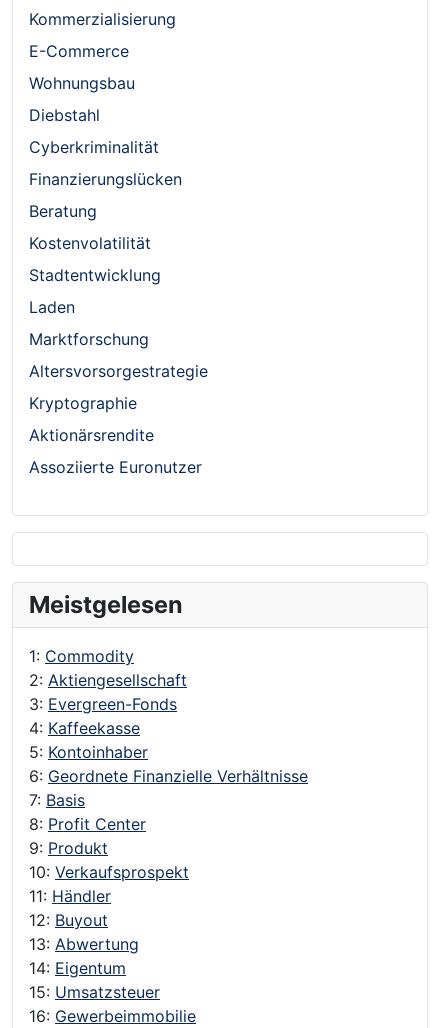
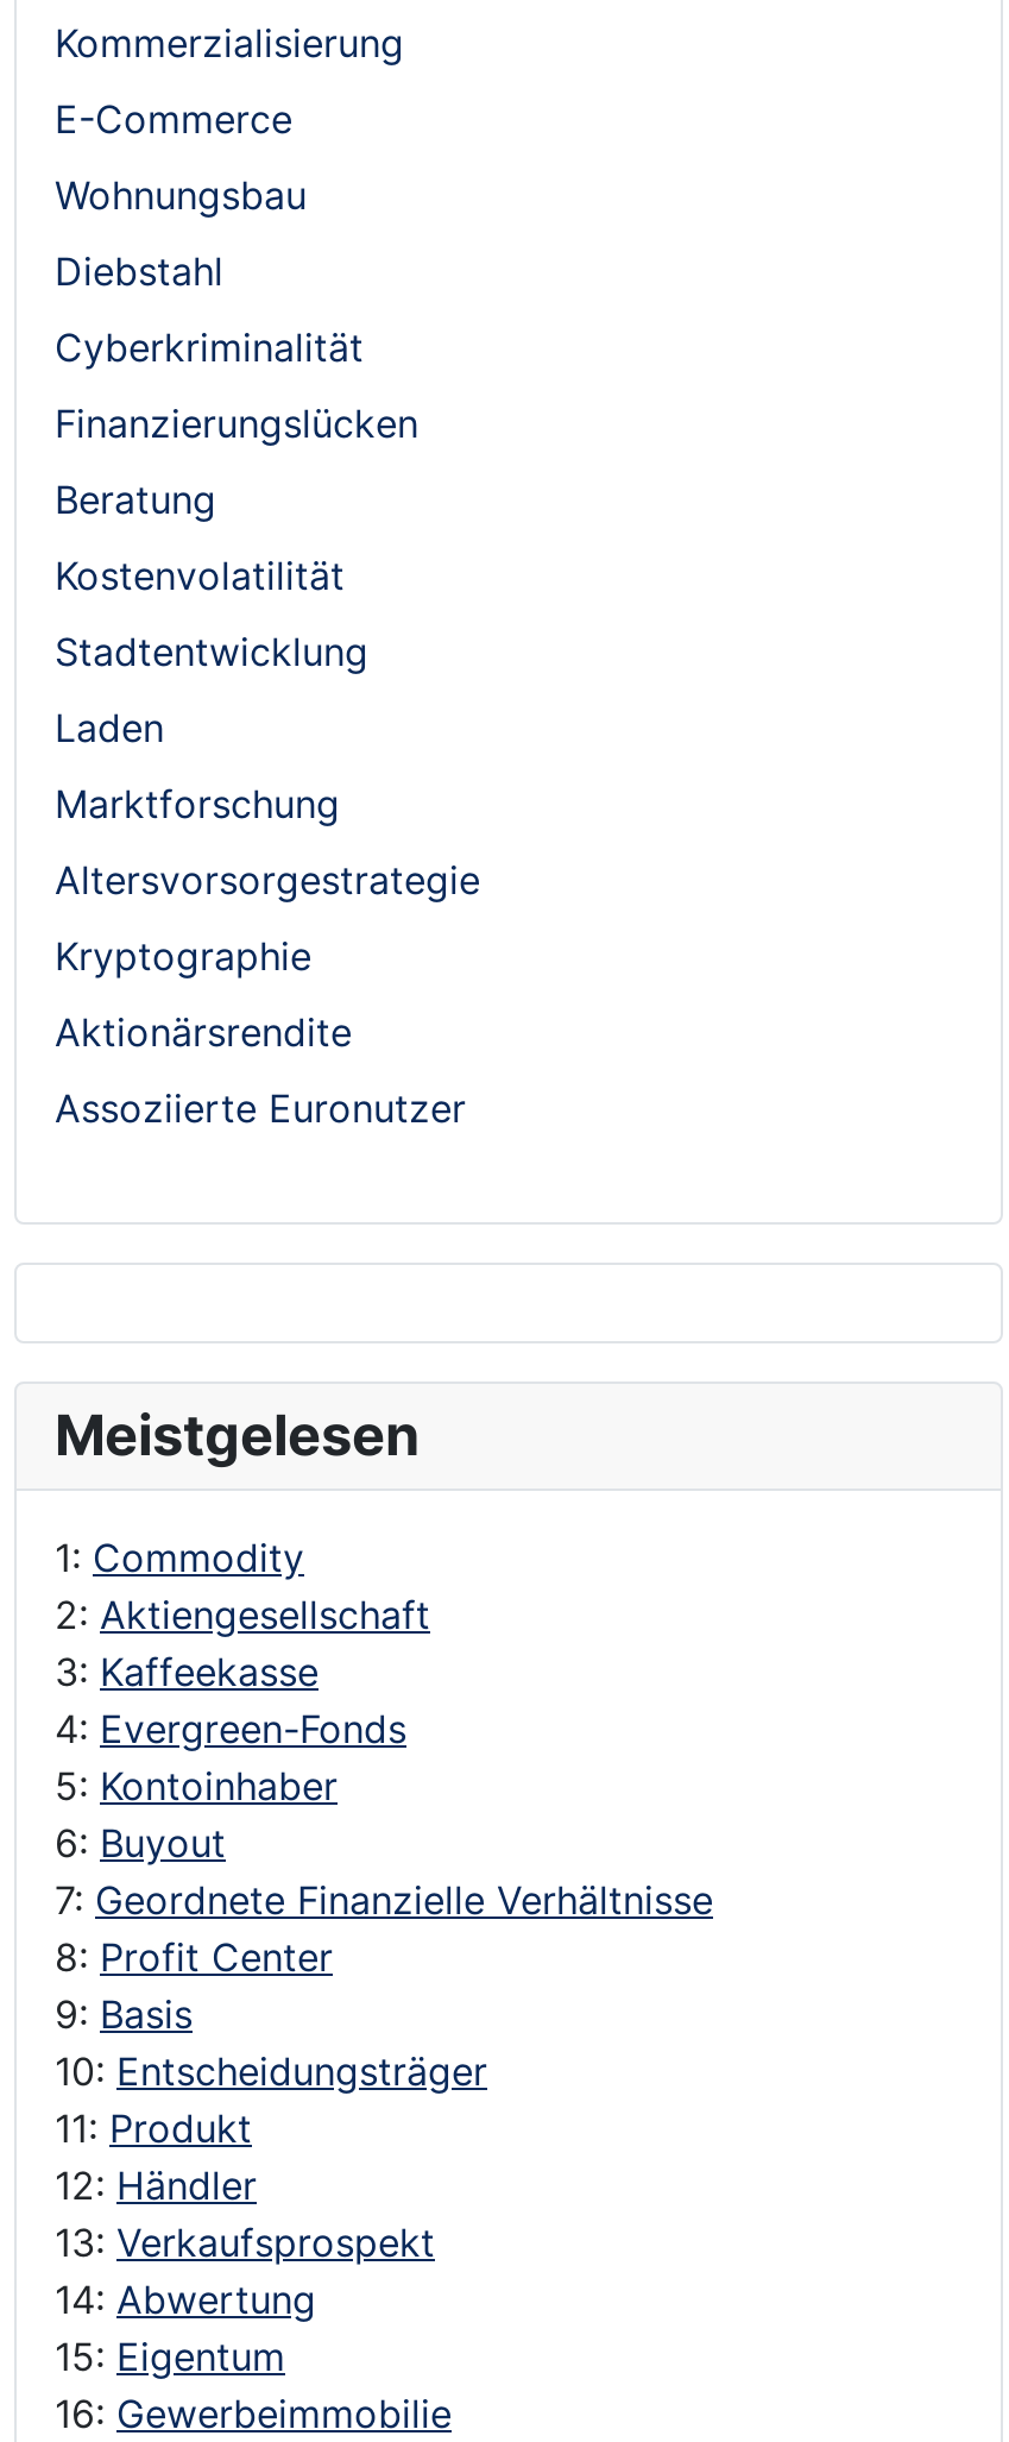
[29,693,177,737] 3: Evergreen-Fonds | 4: Kaffeekasse -> [55,1647,406,1751] 3: Kaffeekasse | 4: Evergreen-Fonds
[29,765,308,809] 6: Geordnete Finanzielle Verhältnisse | 7: Basis -> [55,1818,713,1922] 6: Buyout | 7: Geordnete Finanzielle Verhältnisse
[29,837,189,1001] 9: Produkt | 10: Verkaufsprospekt | 11: Händler | 12: Buyout | 13: Abwertung | 14: Eigentum | 15: Umsatzsteuer -> [55,1989,487,2379] 9: Basis | 10: Entscheidungsträger | 11: Produkt | 12: Händler | 13: Verkaufsprospekt | 14: Abwertung | 15: Eigentum

